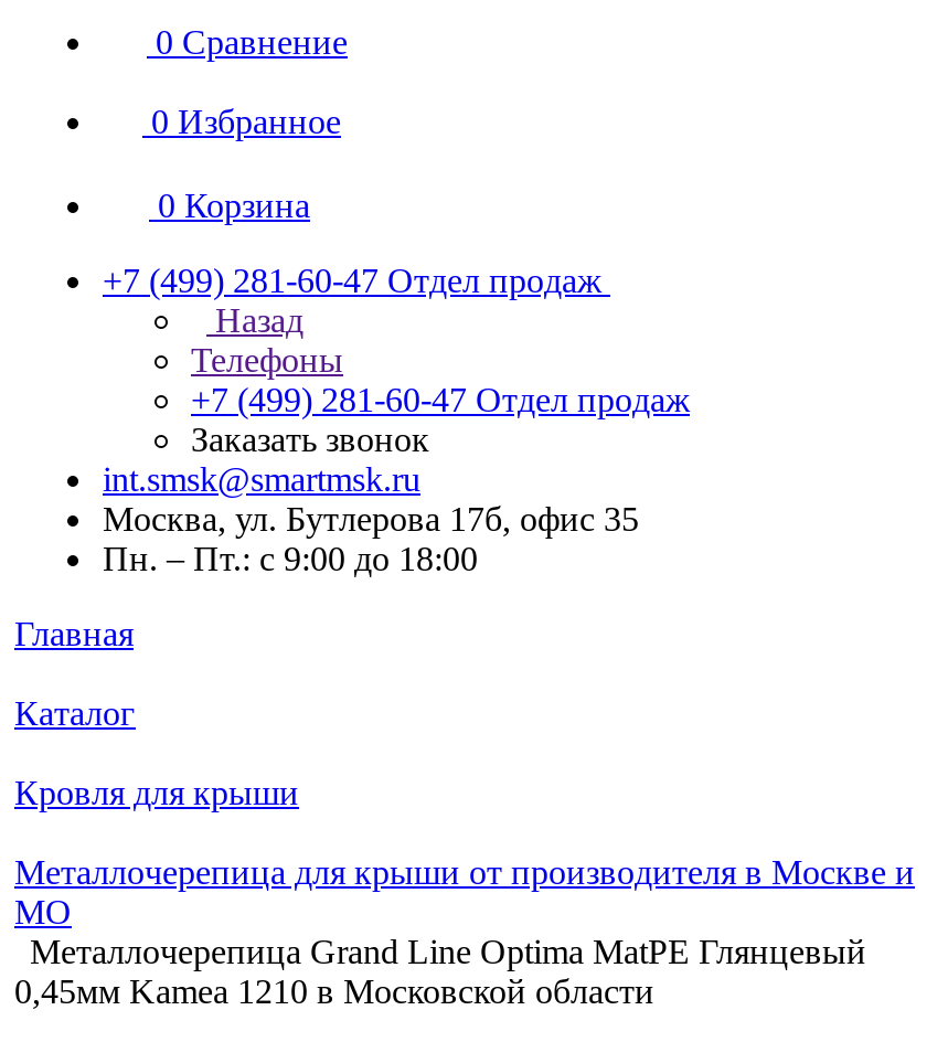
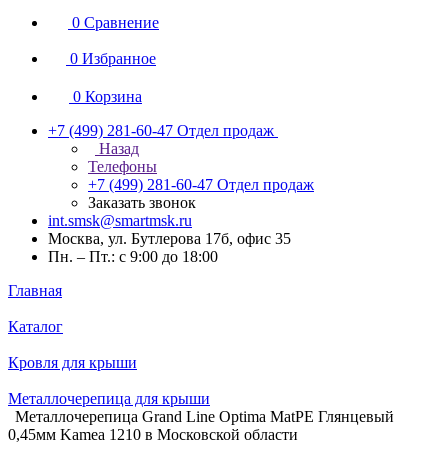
[14,853,915,931] Металлочерепица для крыши от производителя в Москве и | МО -> [8,390,210,407] Металлочерепица для крыши

